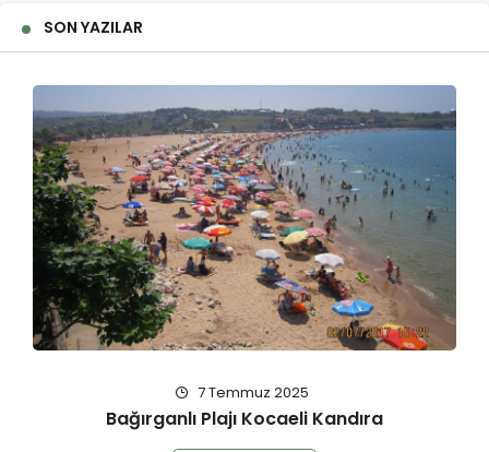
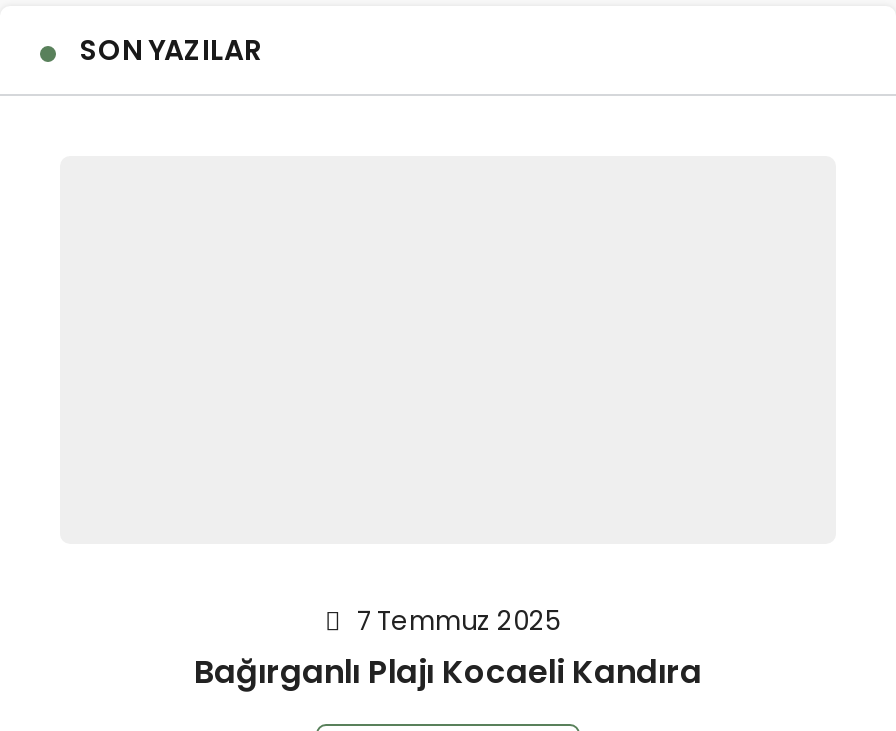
[32,85,457,352] [image] -> none

